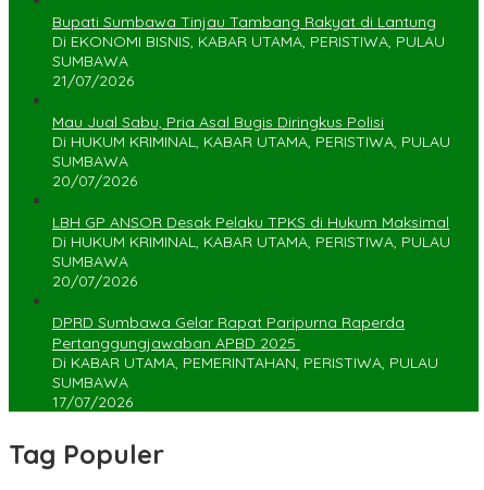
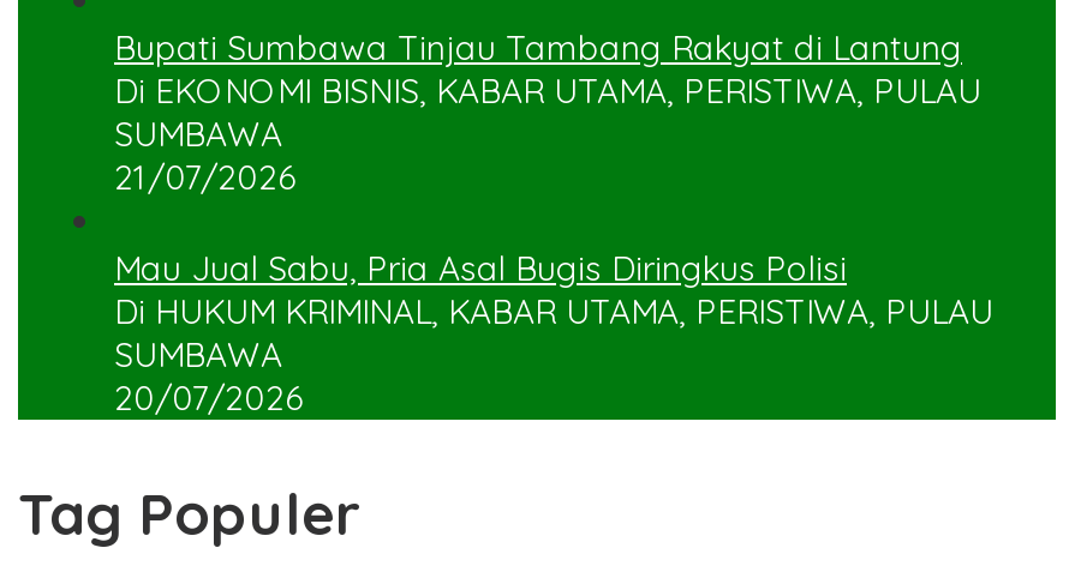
[52,213,450,412] LBH GP ANSOR Desak Pelaku TPKS di Hukum Maksimal | Di HUKUM KRIMINAL, KABAR UTAMA, PERISTIWA, PULAU | SUMBAWA | 20/07/2026 | DPRD Sumbawa Gelar Rapat Paripurna Raperda | Pertanggungjawaban APBD 2025 | Di KABAR UTAMA, PEMERINTAHAN, PERISTIWA, PULAU | SUMBAWA | 17/07/2026 -> none

